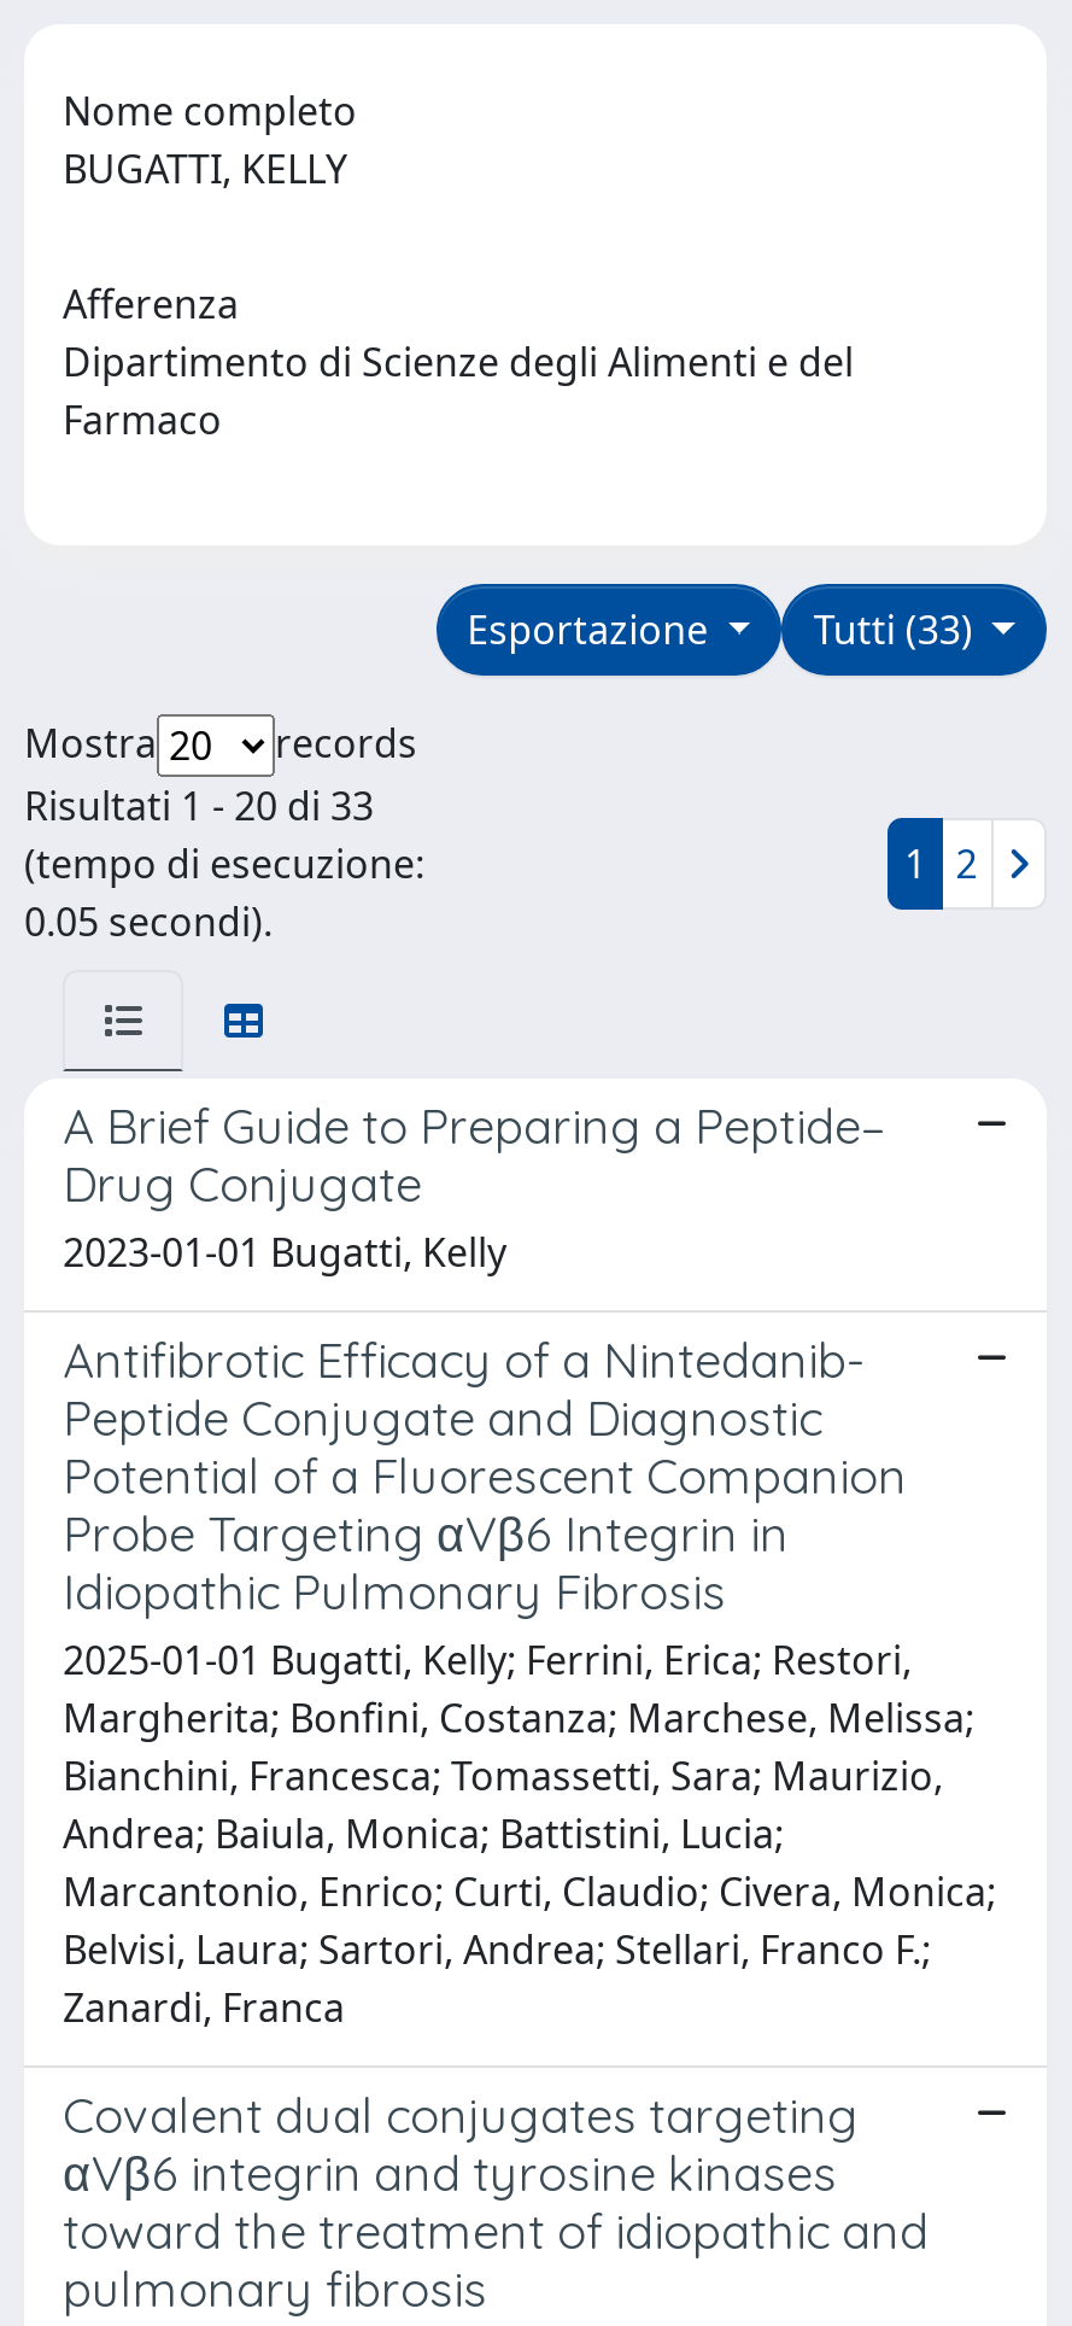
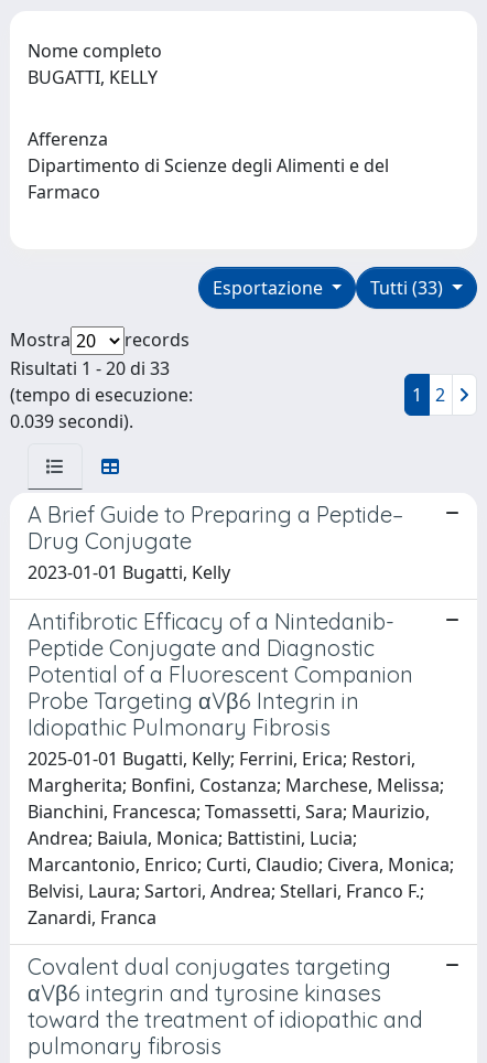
[24,895,273,948] 0.05 secondi). -> [10,409,133,433] 0.039 secondi).

